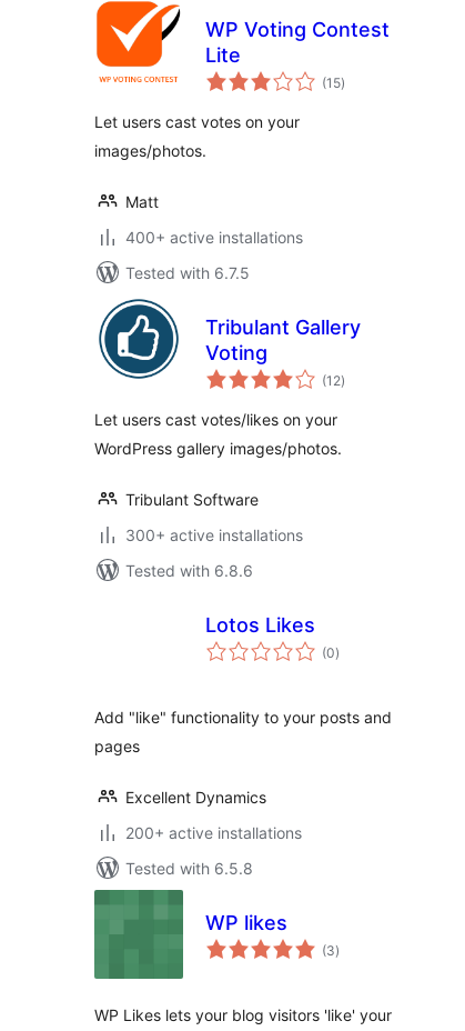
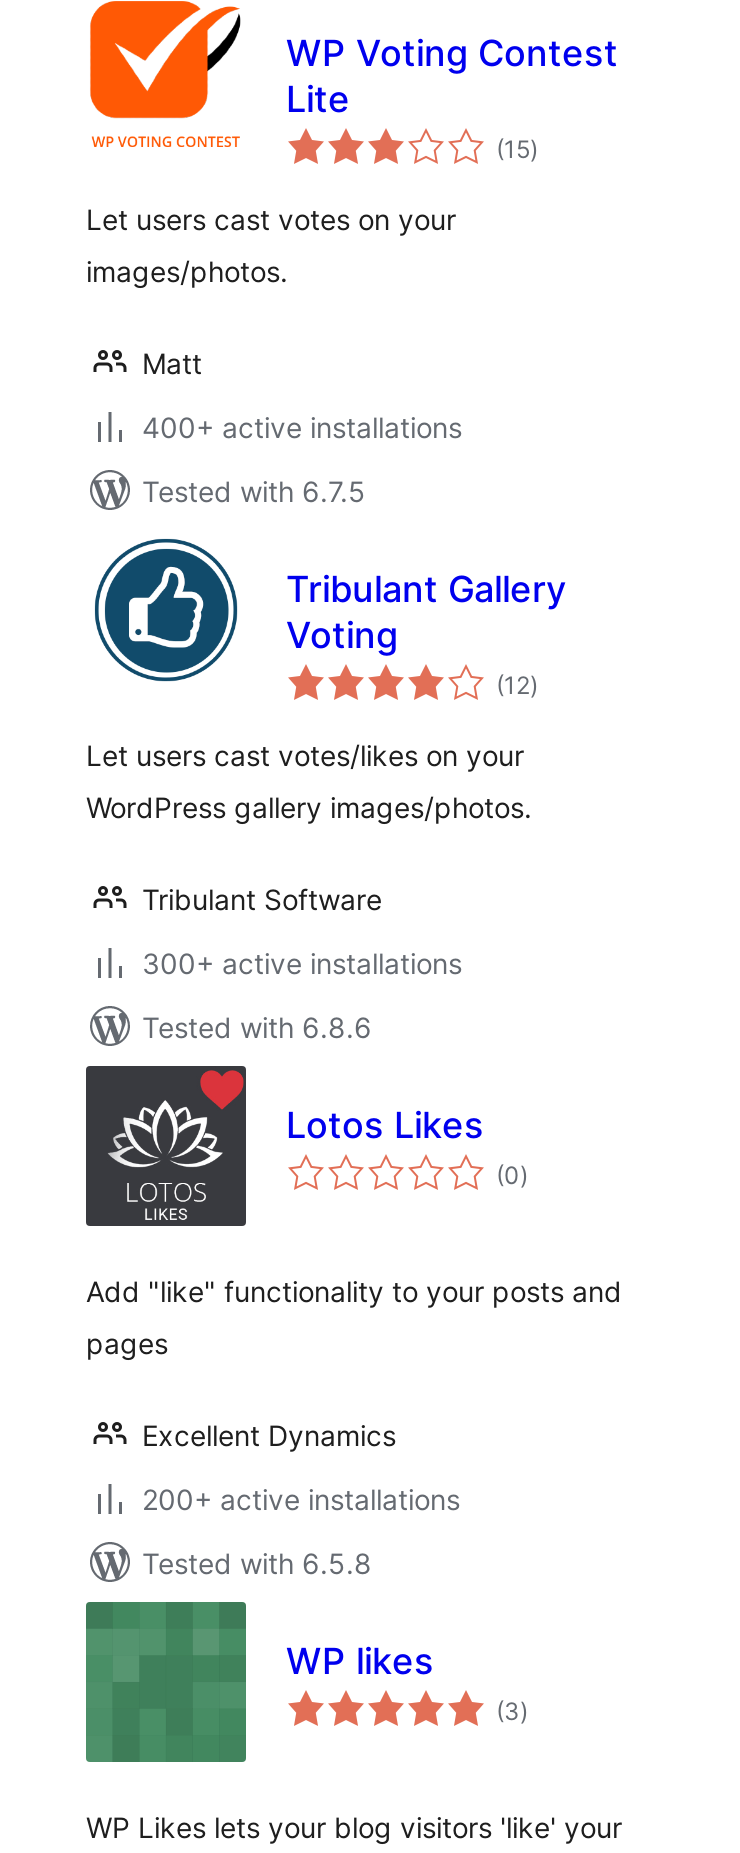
none -> [84,1064,248,1228] [image]

